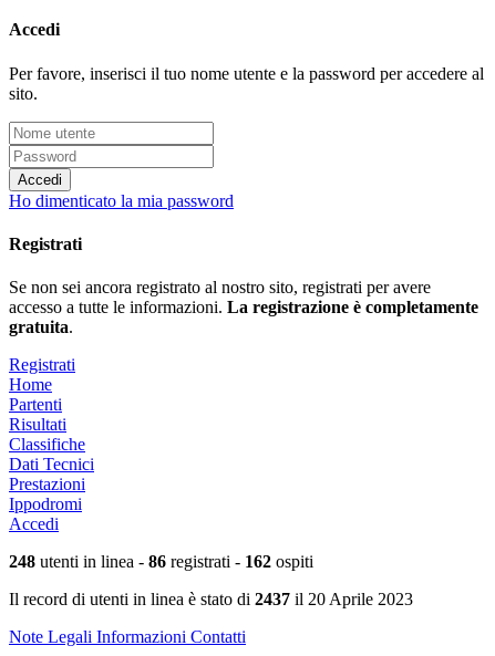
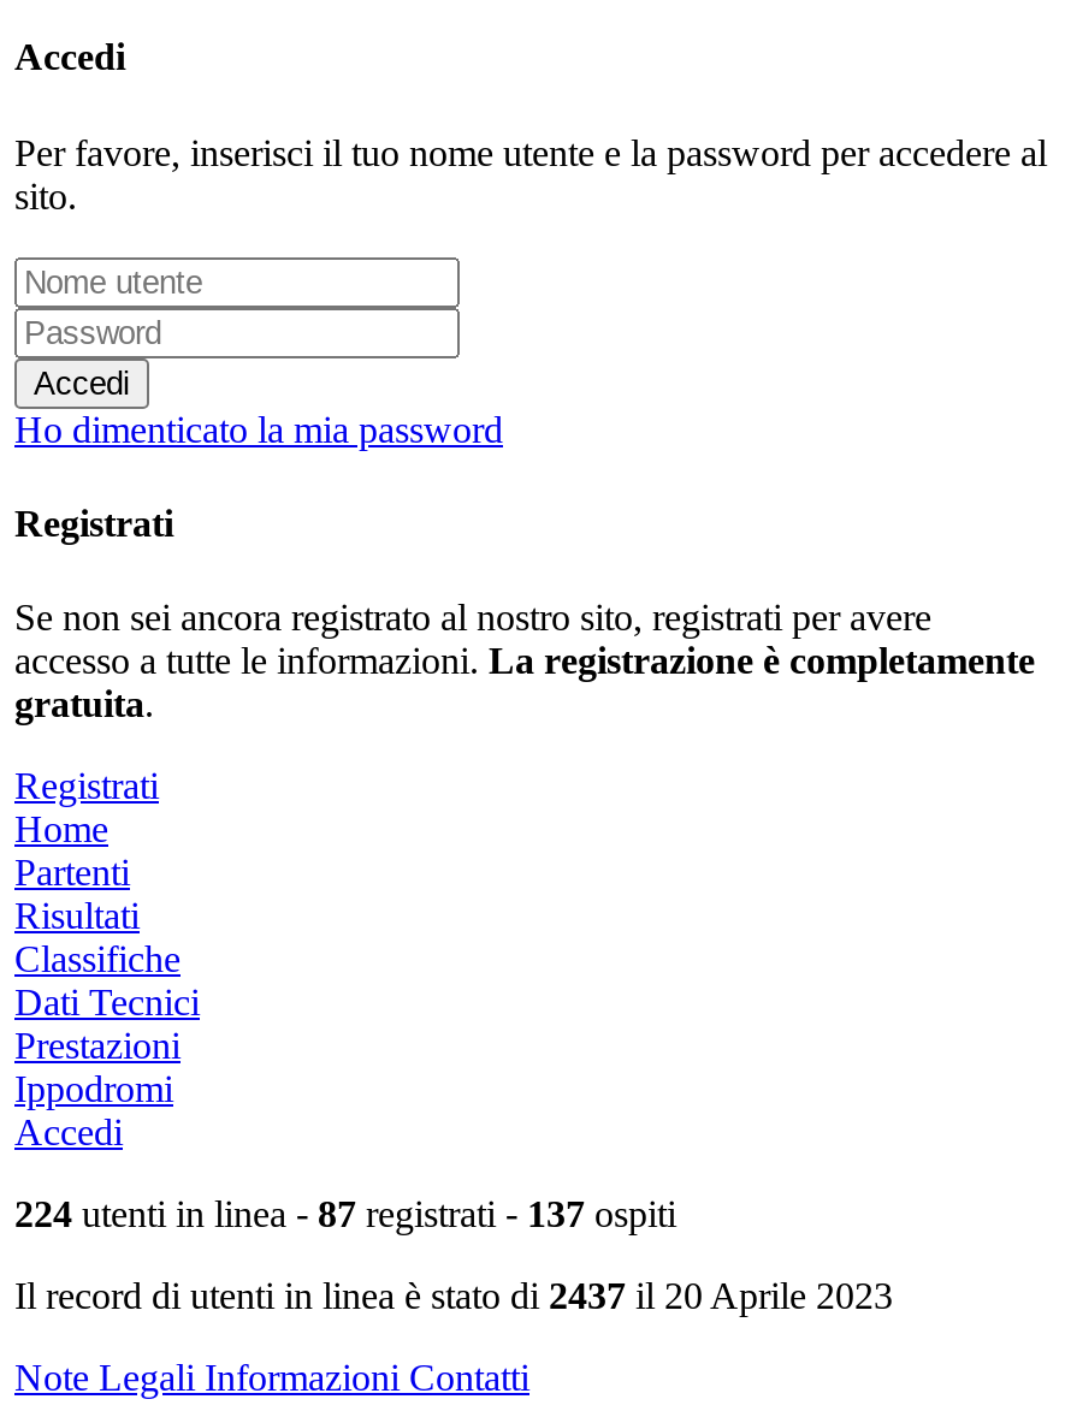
[9,552,313,571] 248 utenti in linea - 86 registrati - 162 ospiti -> [14,1194,676,1234] 224 utenti in linea - 87 registrati - 137 ospiti

